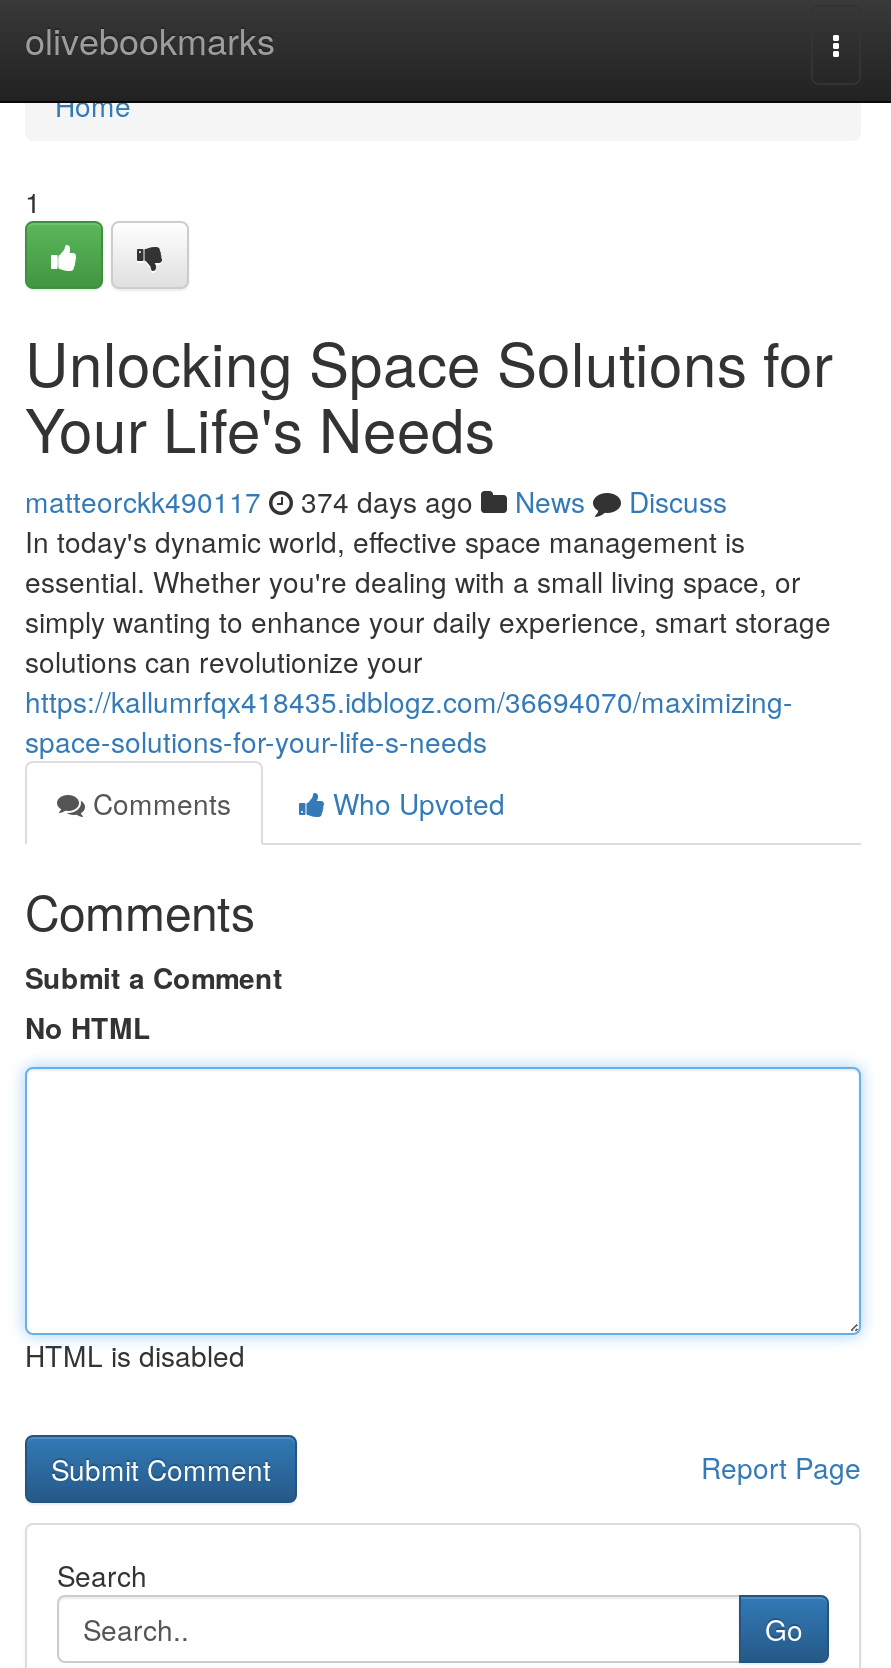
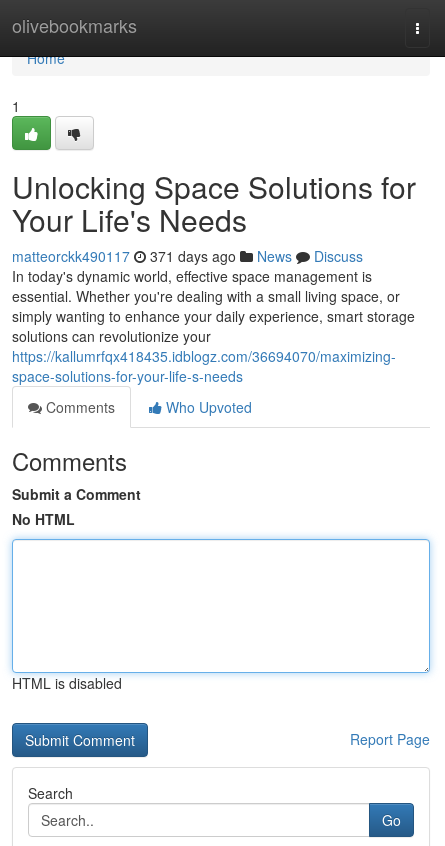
[25,481,727,521] matteorckk490117 374 days ago News Discuss -> [12,246,363,266] matteorckk490117 371 days ago News Discuss

